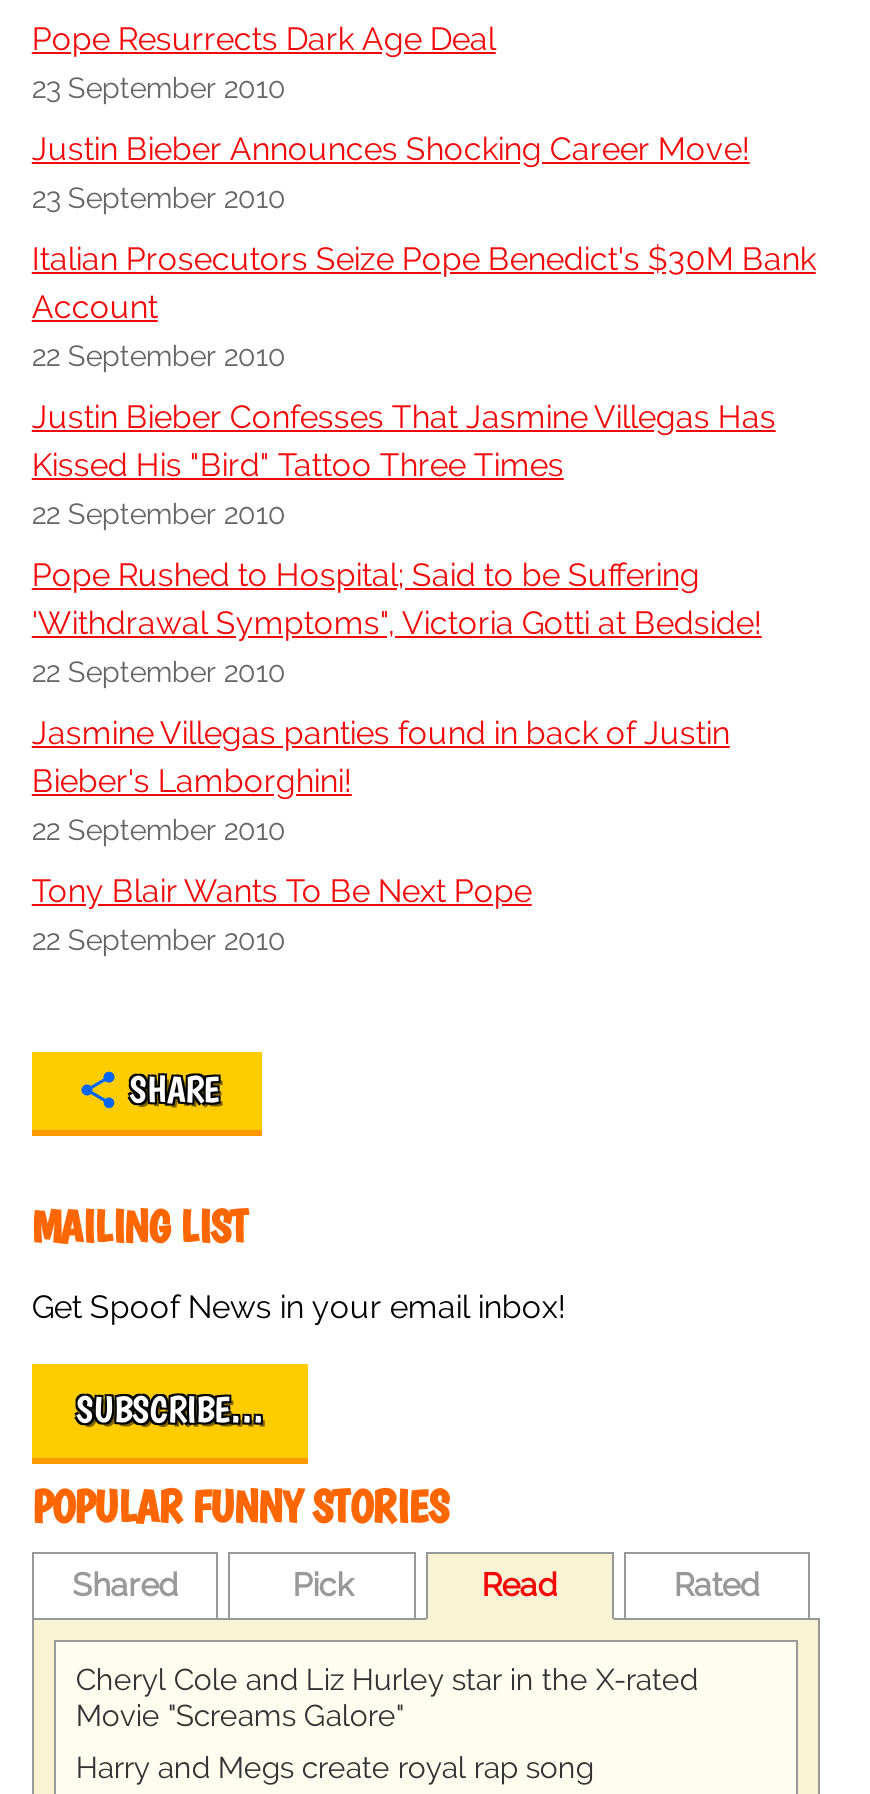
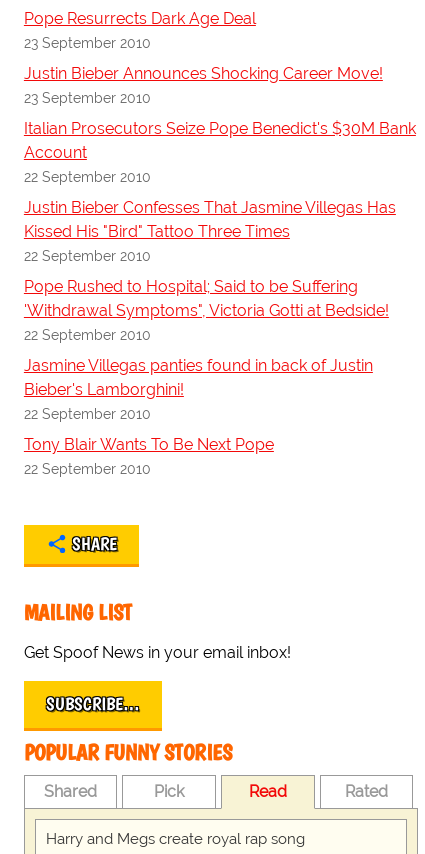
[76,1661,698,1733] Cheryl Cole and Liz Hurley star in the X-rated | Movie "Screams Galore" -> none

